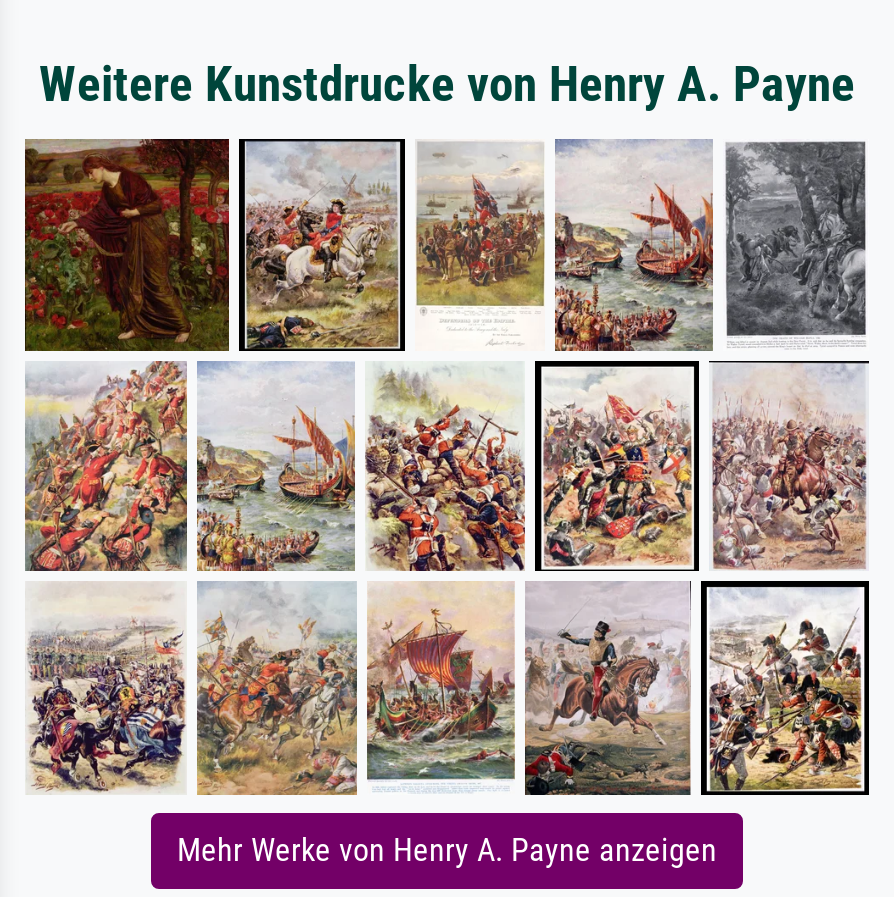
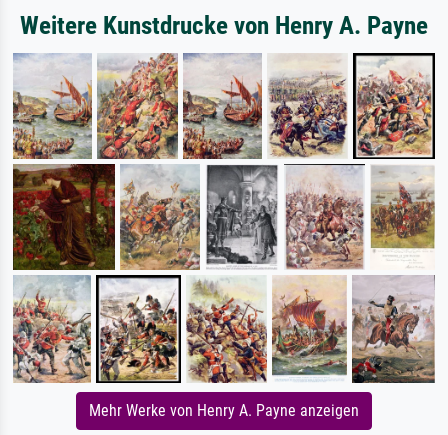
[23,136,871,798] [image] -> [12,52,436,384] [image]

